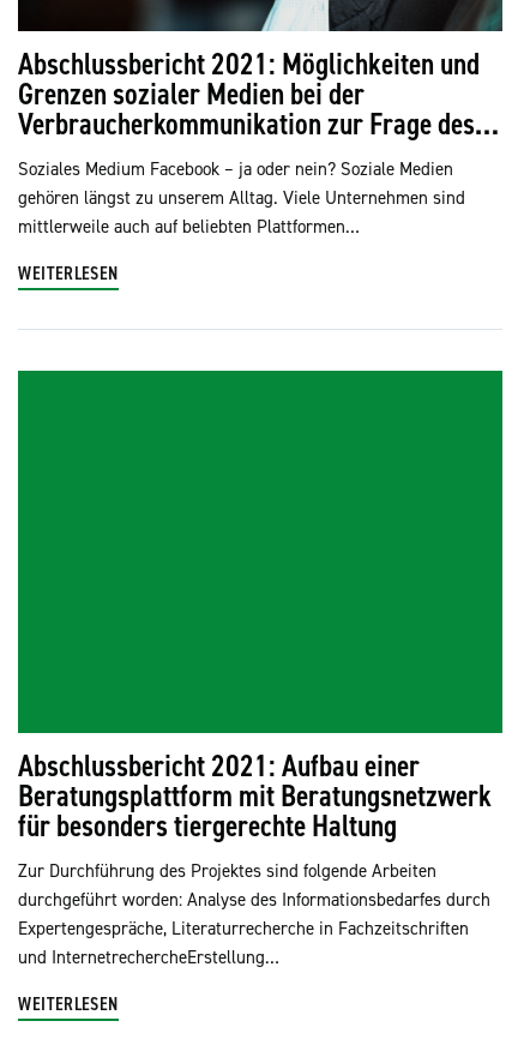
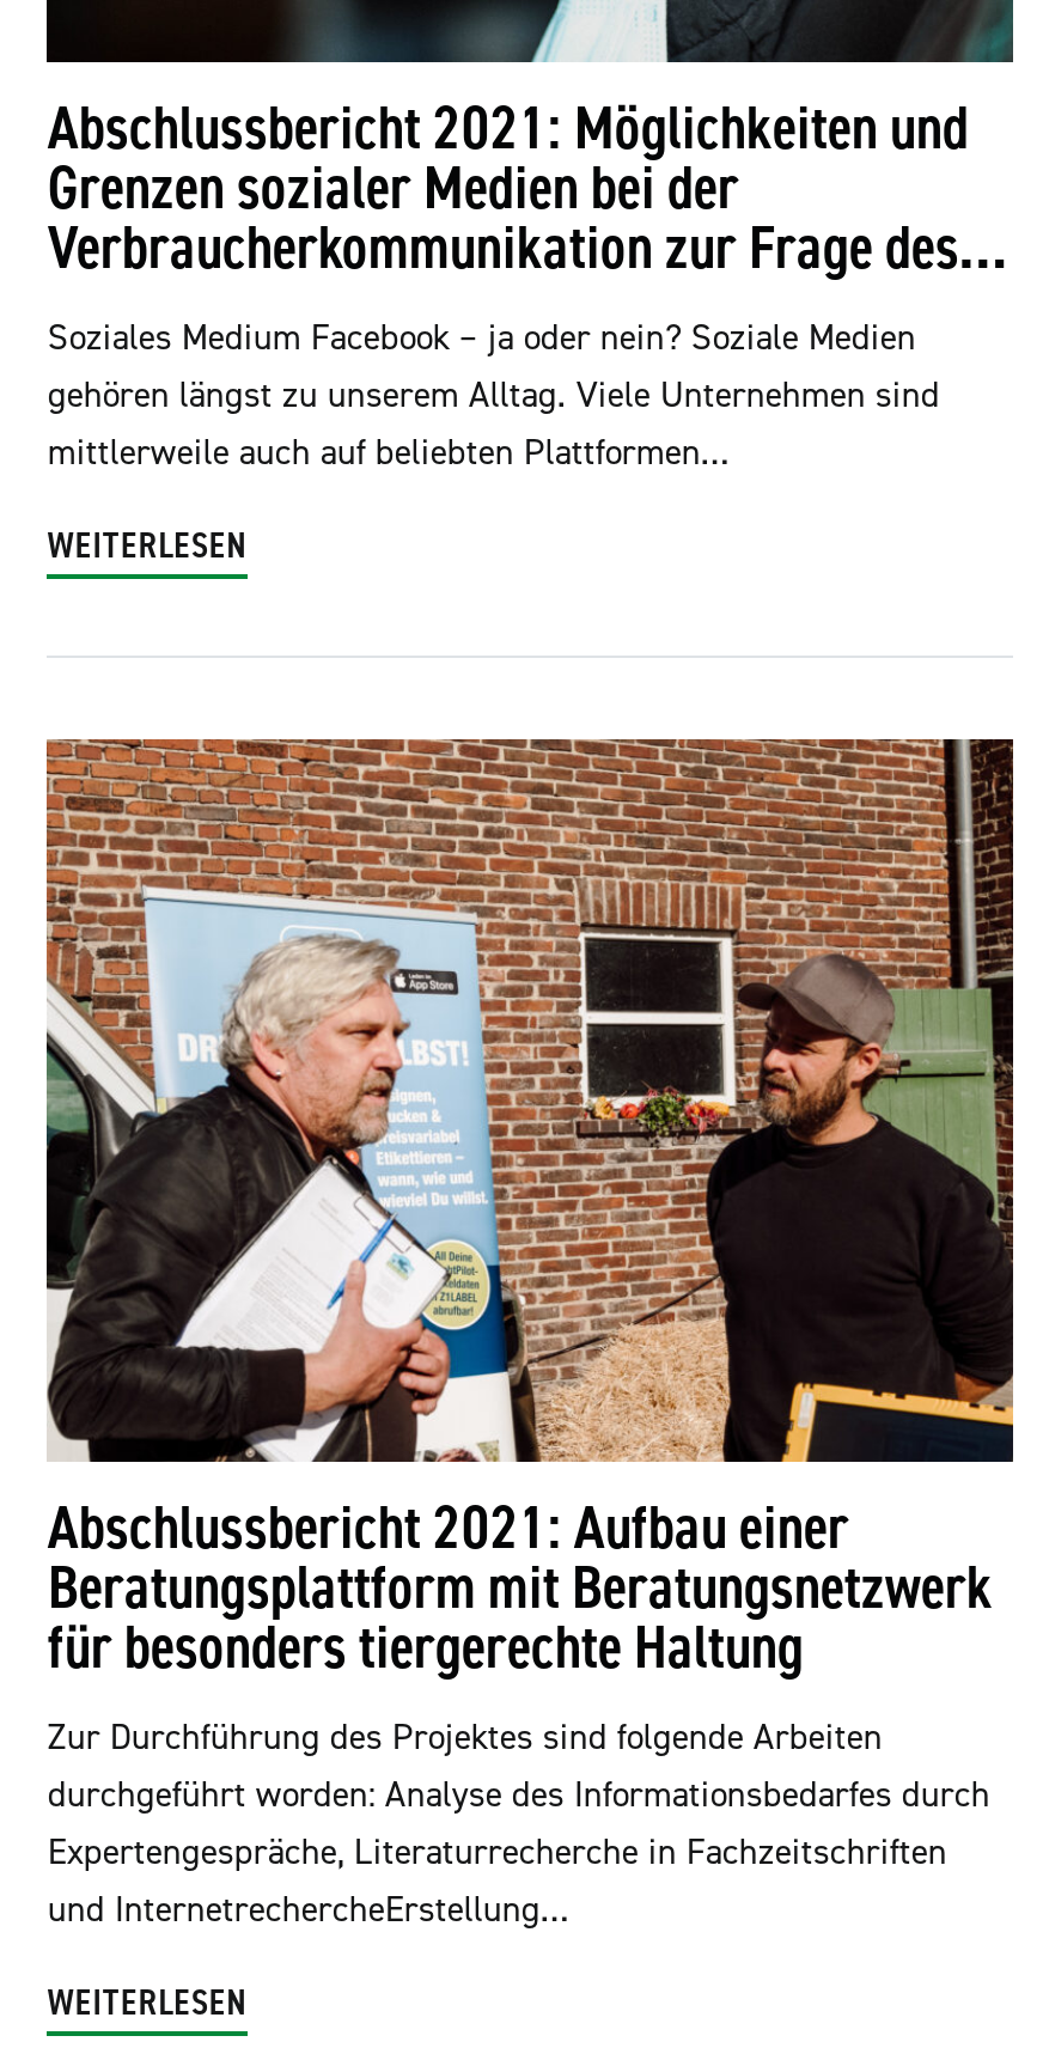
none -> [44,737,1015,1464] [image]

